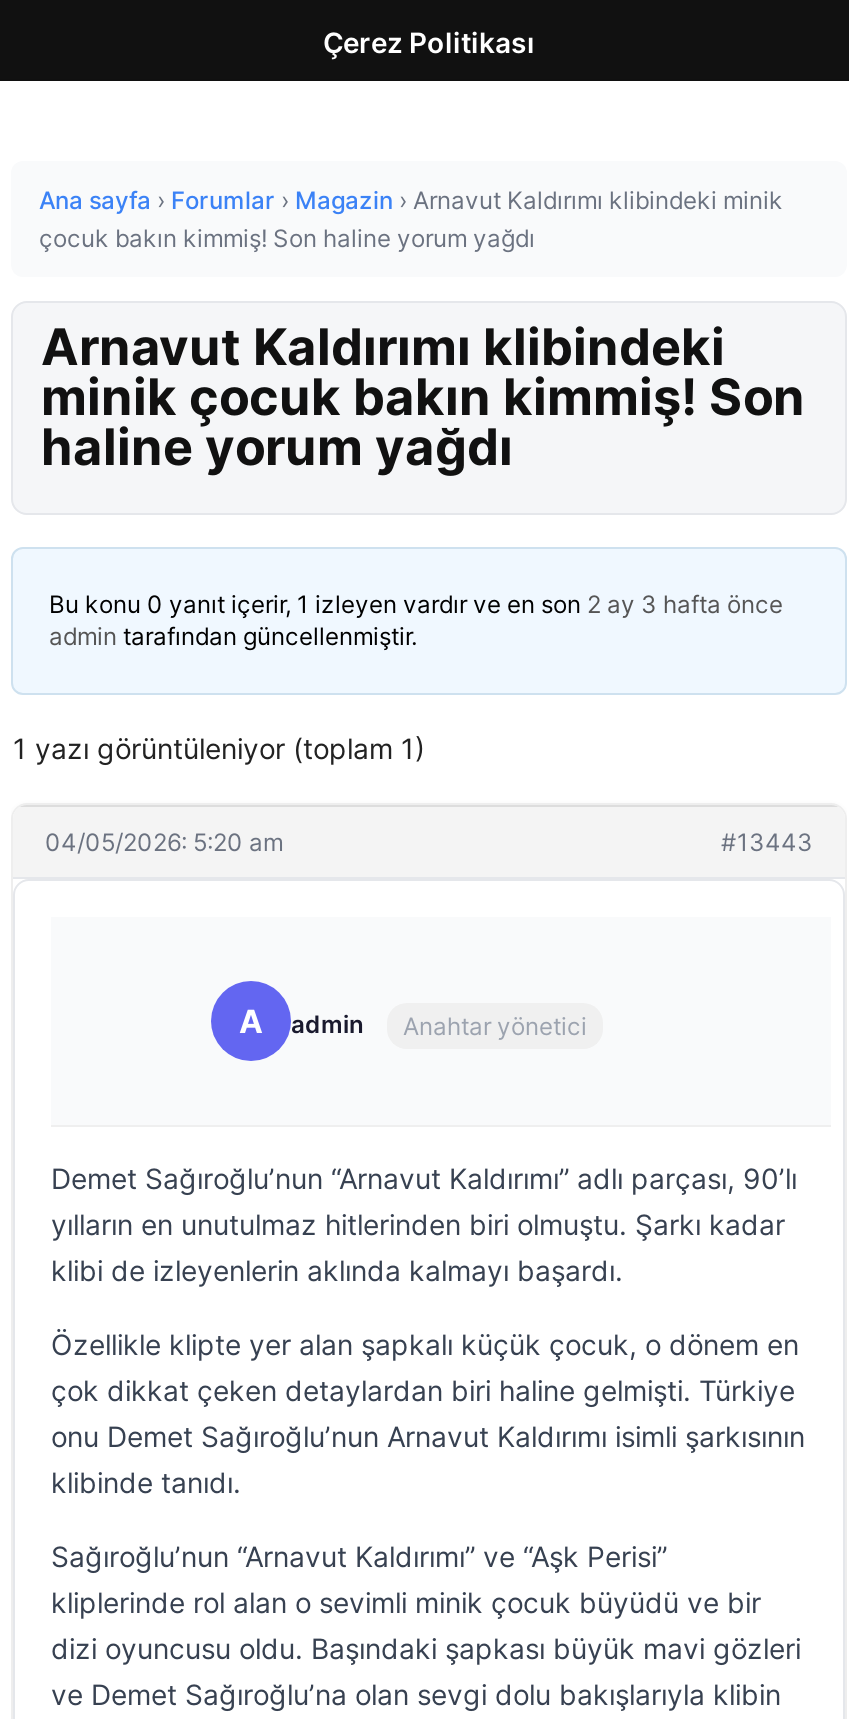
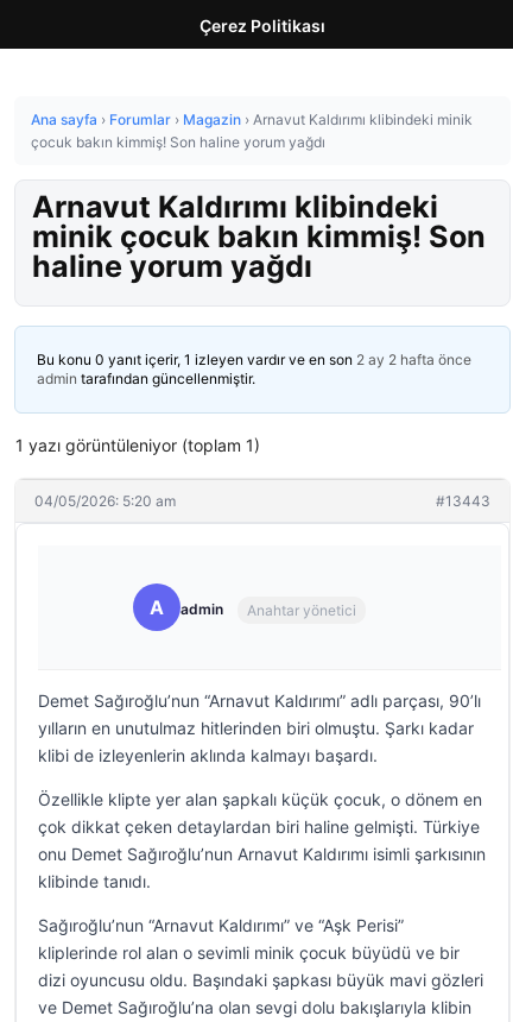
[49,589,783,619] Bu konu 0 yanıt içerir, 1 izleyen vardır ve en son 2 ay 3 hafta önce -> [37,351,471,368] Bu konu 0 yanıt içerir, 1 izleyen vardır ve en son 2 ay 2 hafta önce

